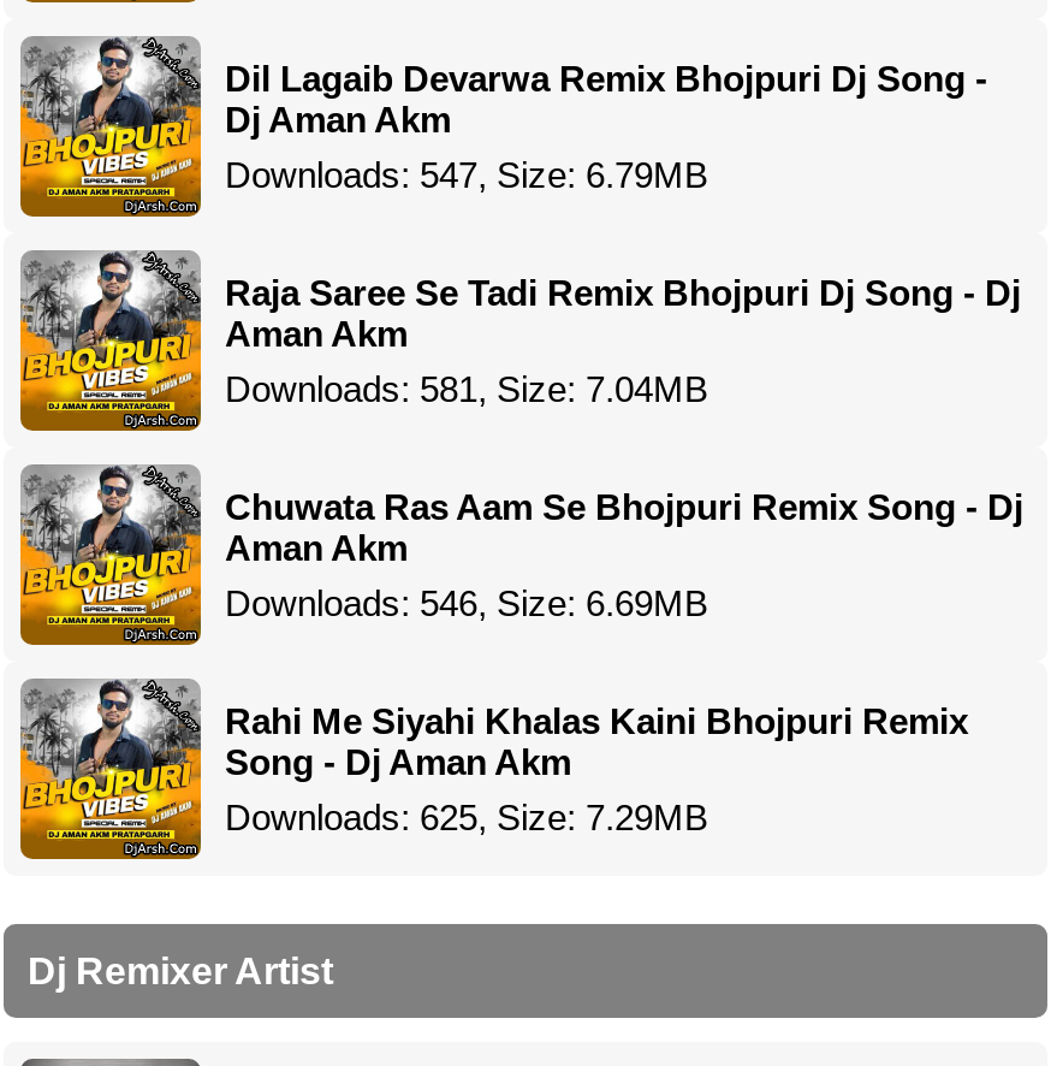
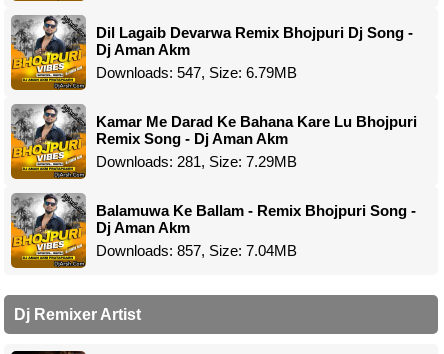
[225,272,1023,837] Raja Saree Se Tadi Remix Bhojpuri Dj Song - Dj | Aman Akm | Downloads: 581, Size: 7.04MB | Chuwata Ras Aam Se Bhojpuri Remix Song - Dj | Aman Akm | Downloads: 546, Size: 6.69MB | Rahi Me Siyahi Khalas Kaini Bhojpuri Remix | Song - Dj Aman Akm | Downloads: 625, Size: 7.29MB -> [96,113,417,259] Kamar Me Darad Ke Bahana Kare Lu Bhojpuri | Remix Song - Dj Aman Akm | Downloads: 281, Size: 7.29MB | Balamuwa Ke Ballam - Remix Bhojpuri Song - | Dj Aman Akm | Downloads: 857, Size: 7.04MB

